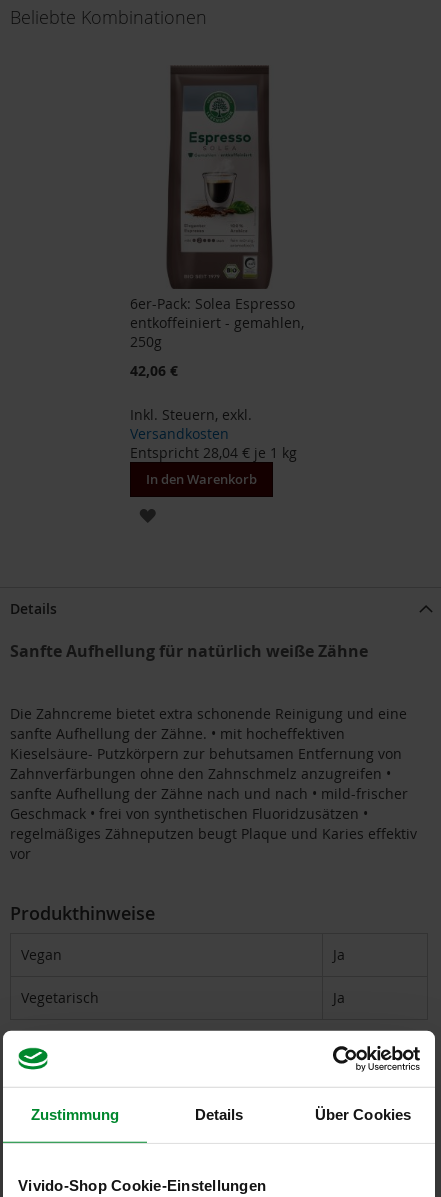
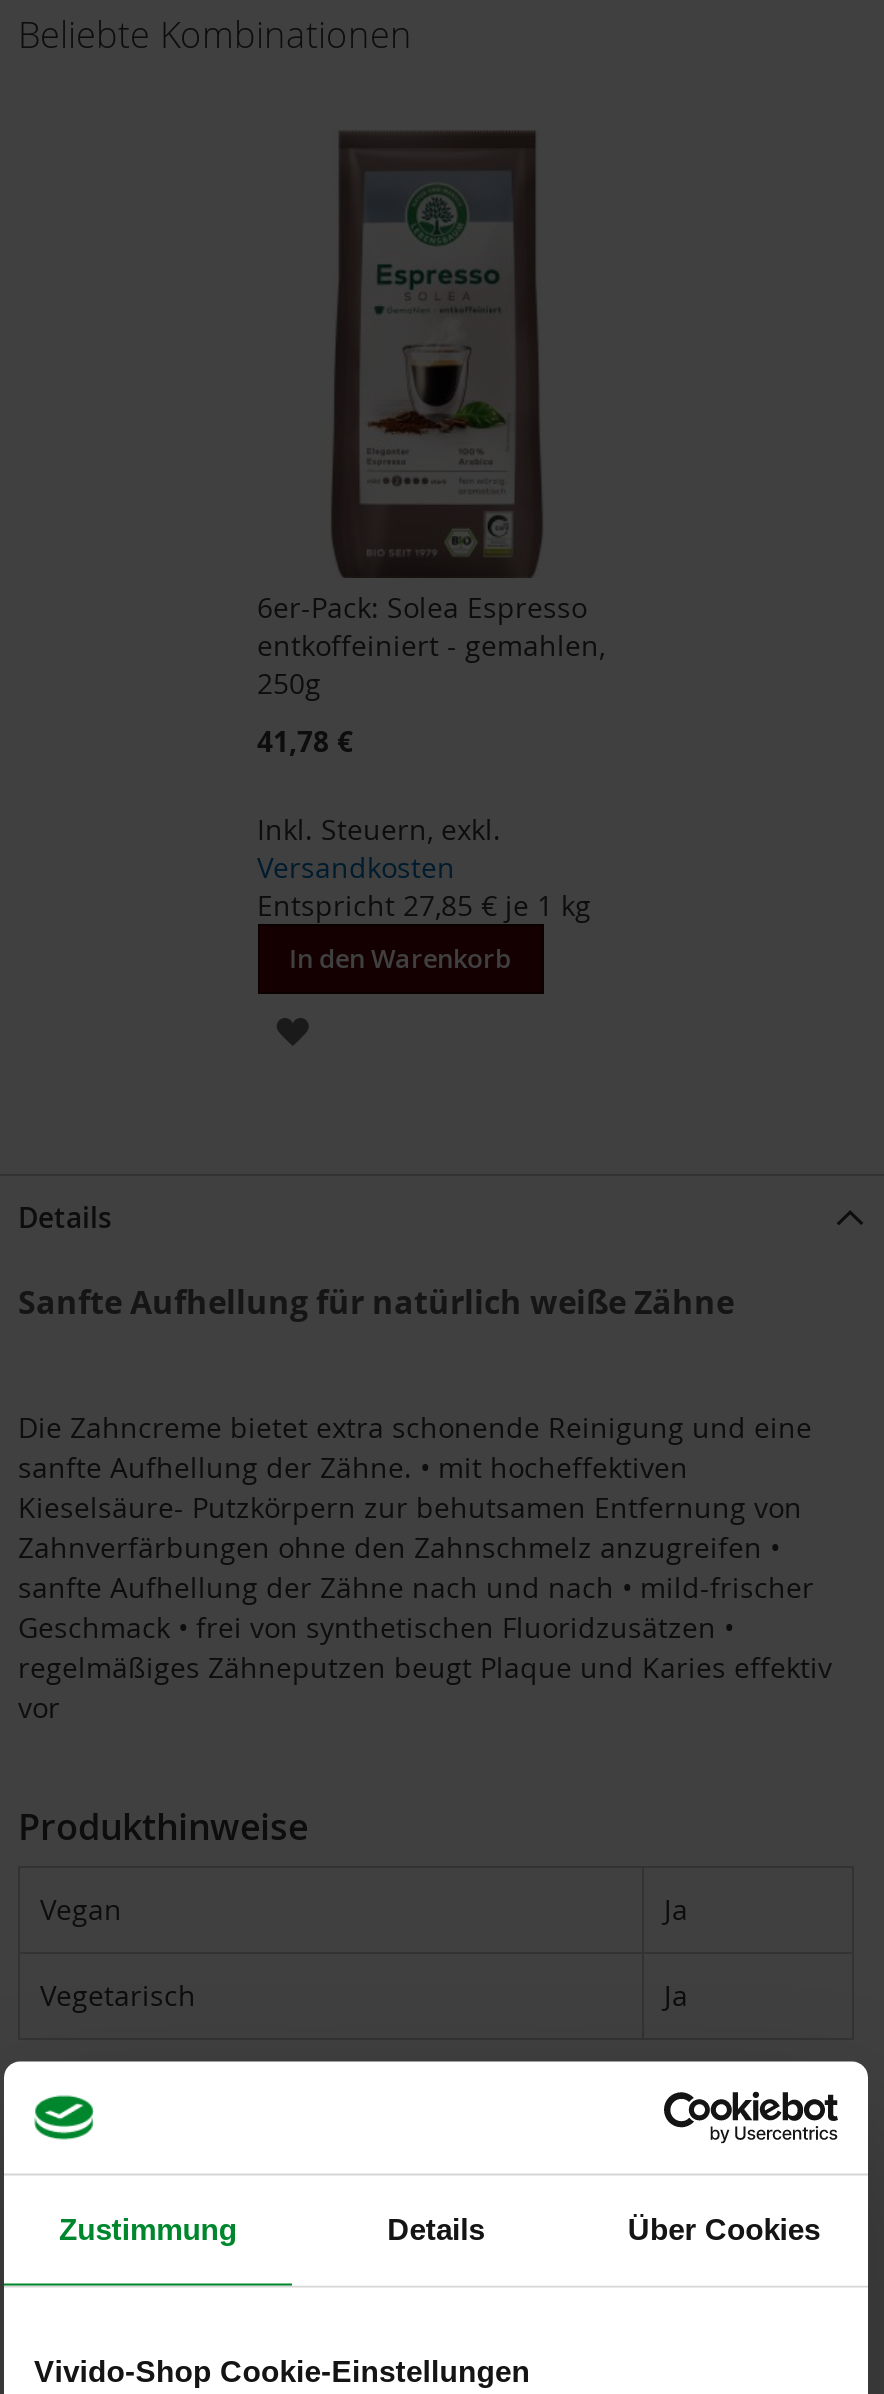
[129,361,177,380] 42,06 € -> [257,722,353,760] 41,78 €
[129,443,296,462] Entspricht 28,04 €je 1 kg -> [257,886,591,924] Entspricht 27,85 €je 1 kg

